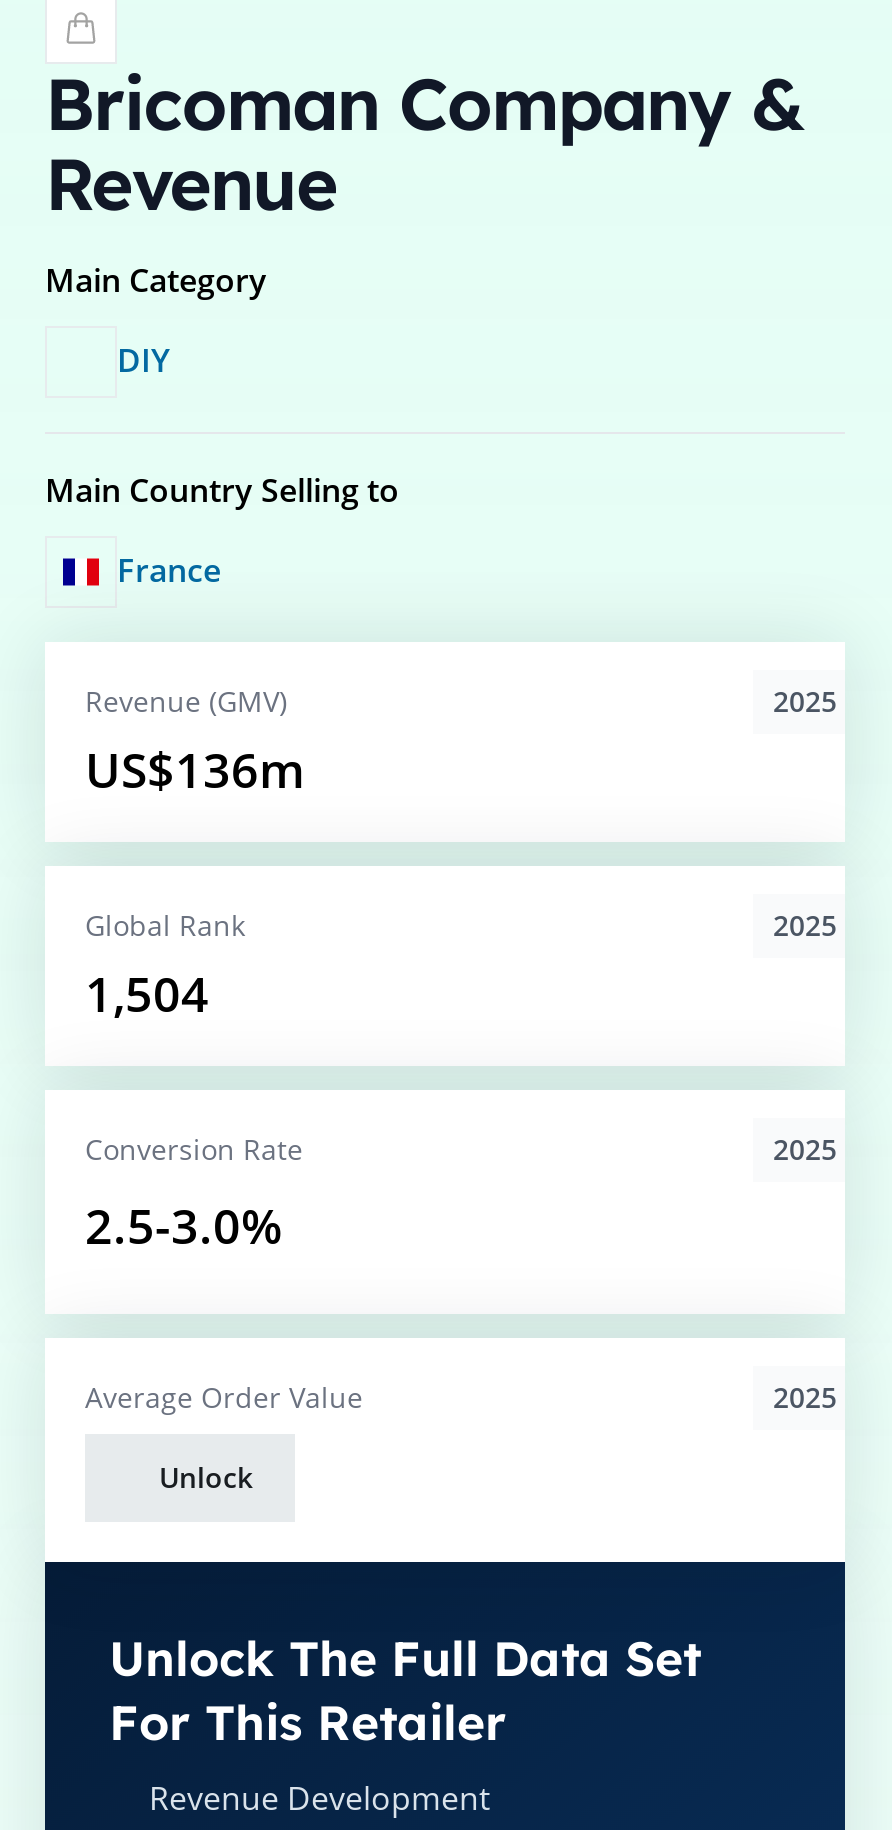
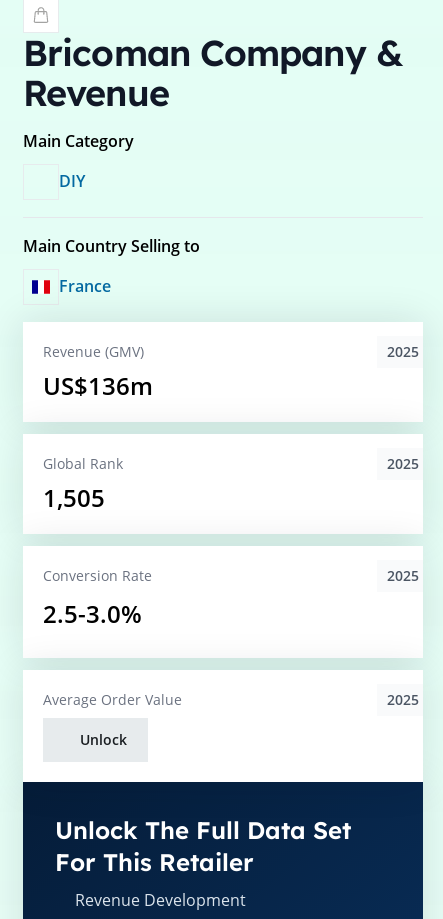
[85,960,209,1026] 1,504 -> [43,481,105,514] 1,505

